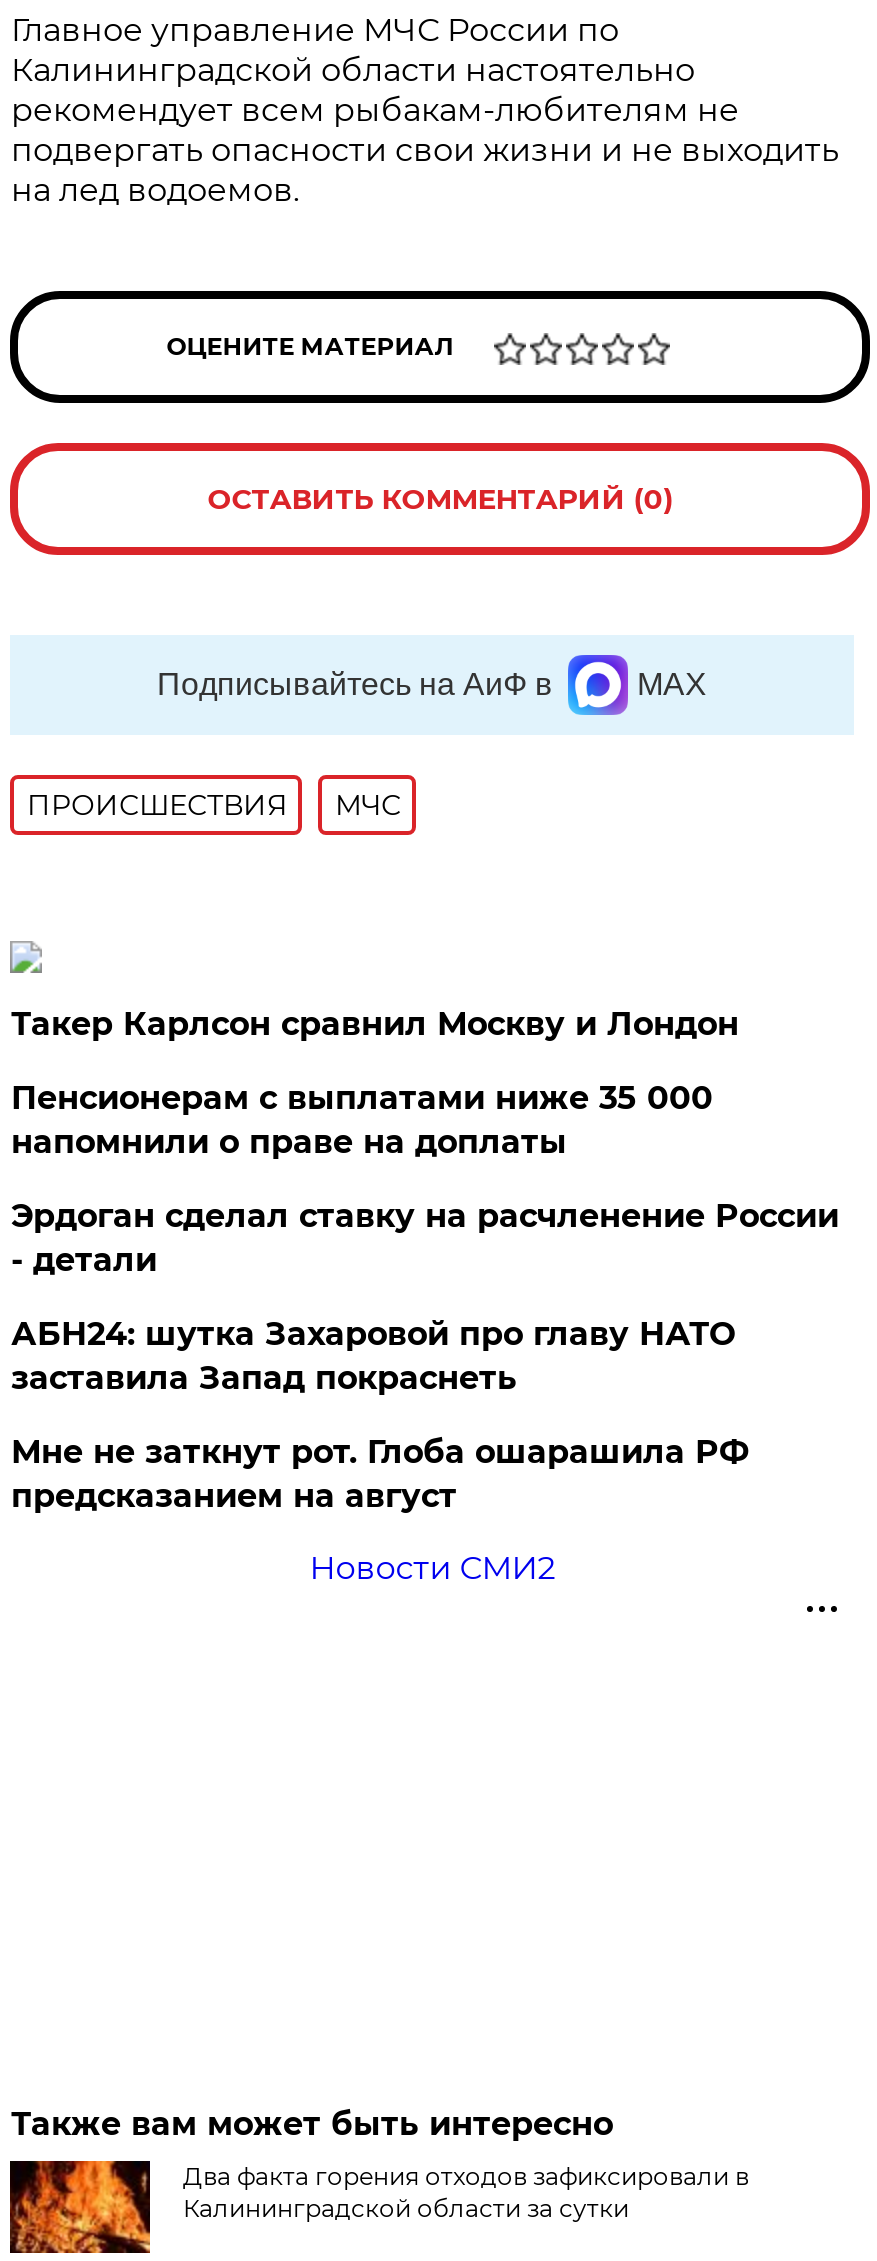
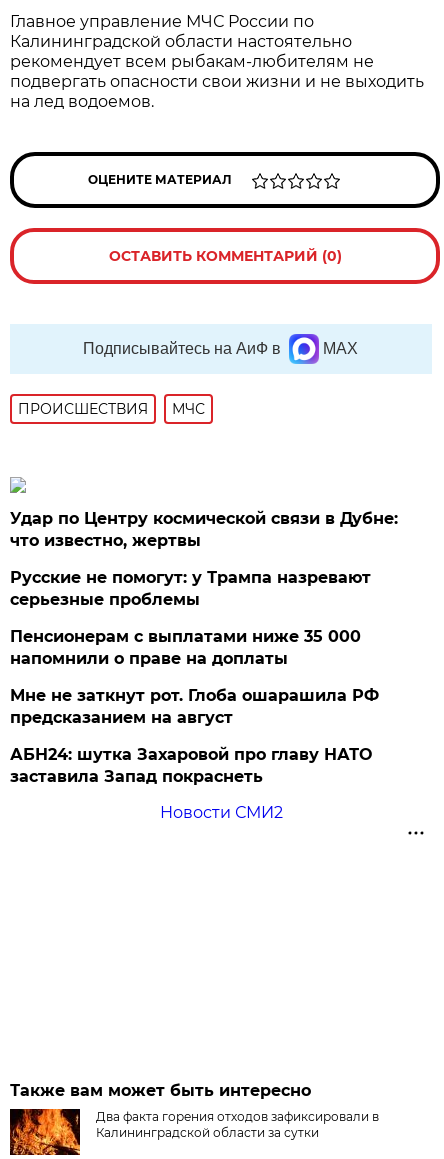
[11,1005,739,1043] Такер Карлсон сравнил Москву и Лондон -> [10,509,398,609] Удар по Центру космической связи в Дубне: | что известно, жертвы | Русские не помогут: у Трампа назревают | серьезные проблемы
moved [11,1079,713,1161] -> [10,627,361,668]: Пенсионерам с выплатами ниже 35 000 | напомнили о праве на доплаты
[11,1197,839,1279] Эрдоган сделал ставку на расчленение России | - детали -> none
moved [11,1315,735,1397] -> [10,745,372,786]: АБН24: шутка Захаровой про главу НАТО | заставила Запад покраснеть
moved [11,1433,749,1515] -> [10,686,379,727]: Мне не заткнут рот. Глоба ошарашила РФ | предсказанием на август

